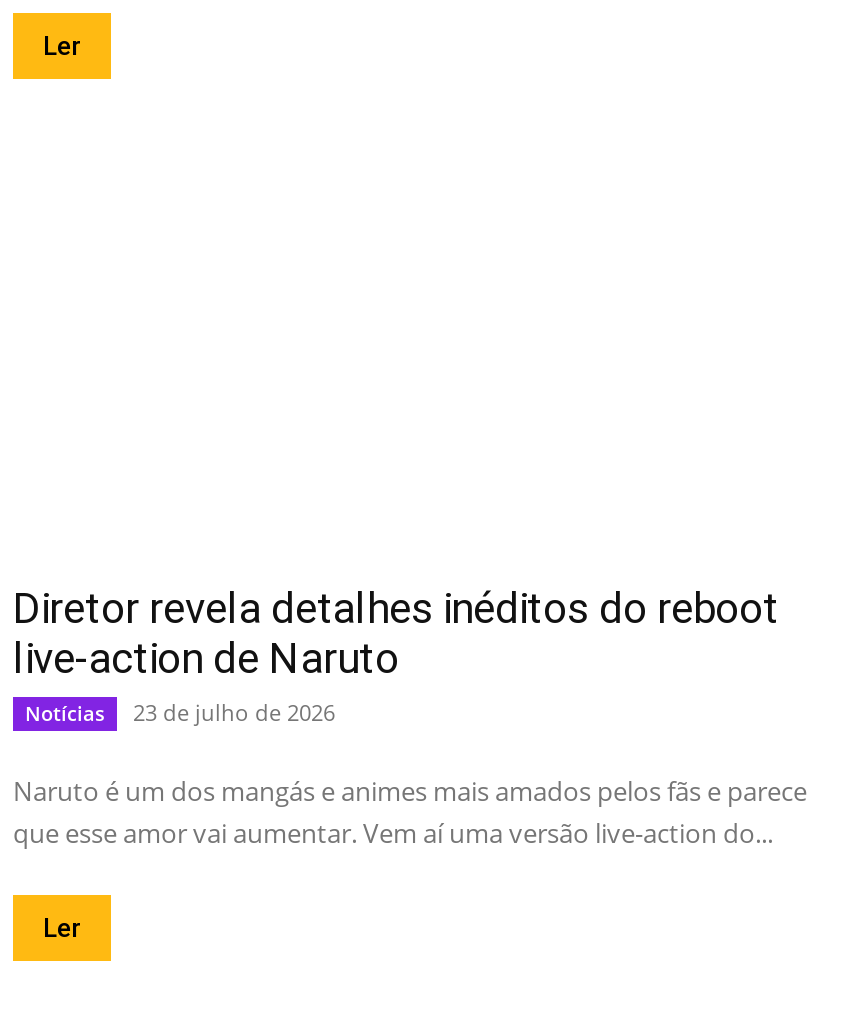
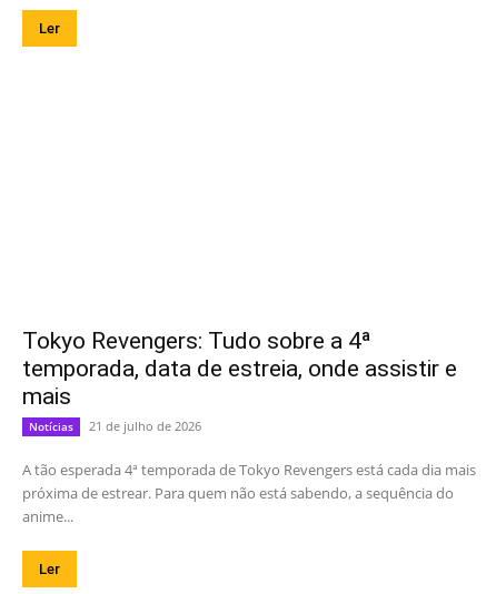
[13,584,779,682] Diretor revela detalhes inéditos do reboot | live-action de Naruto -> [22,327,457,409] Tokyo Revengers: Tudo sobre a 4ª | temporada, data de estreia, onde assistir e | mais
[25,696,335,726] Notícias 23 de julho de 2026 -> [29,417,201,434] Notícias 21 de julho de 2026
[13,772,807,850] Naruto é um dos mangás e animes mais amados pelos fãs e parece | que esse amor vai aumentar. Vem aí uma versão live-action do... -> [22,459,476,526] A tão esperada 4ª temporada de Tokyo Revengers está cada dia mais | próxima de estrear. Para quem não está sabendo, a sequência do | anime...

